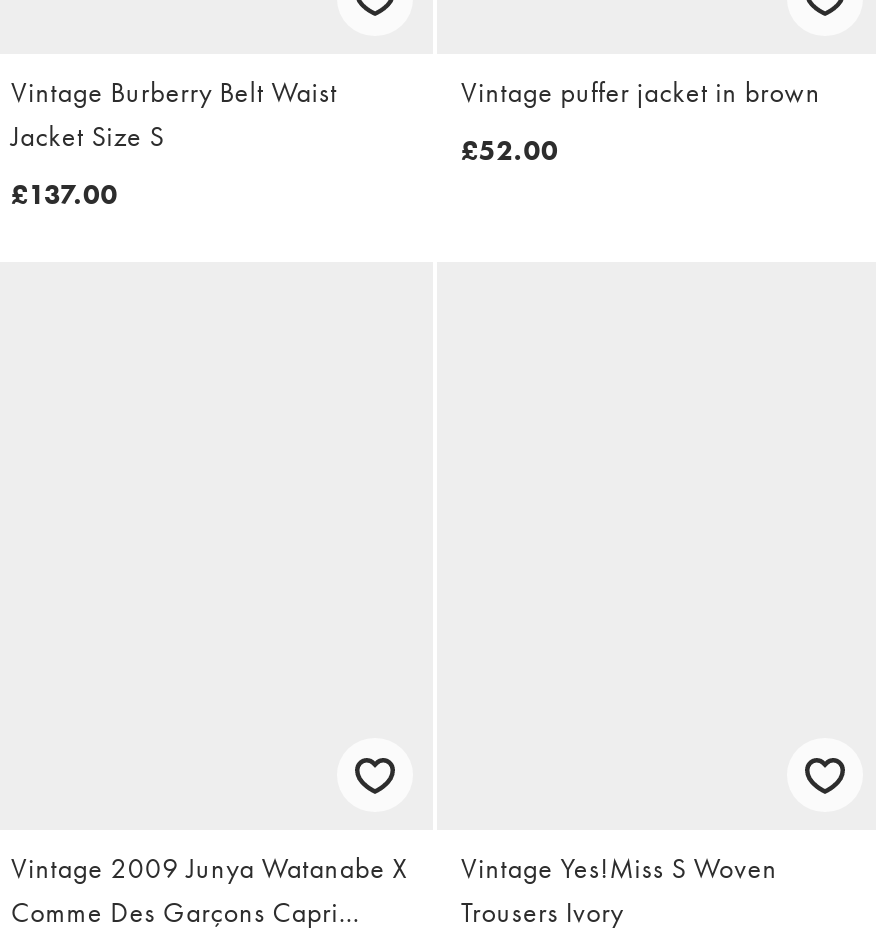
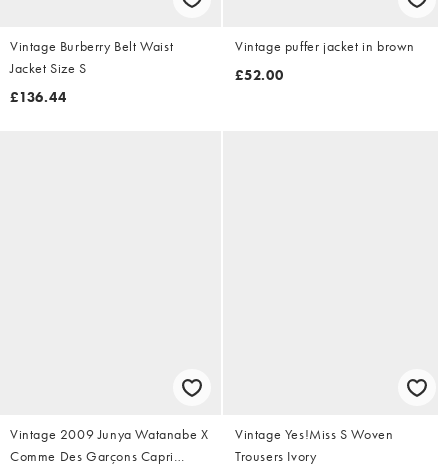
[11,175,118,211] £137.00 -> [10,88,67,106] £136.44

